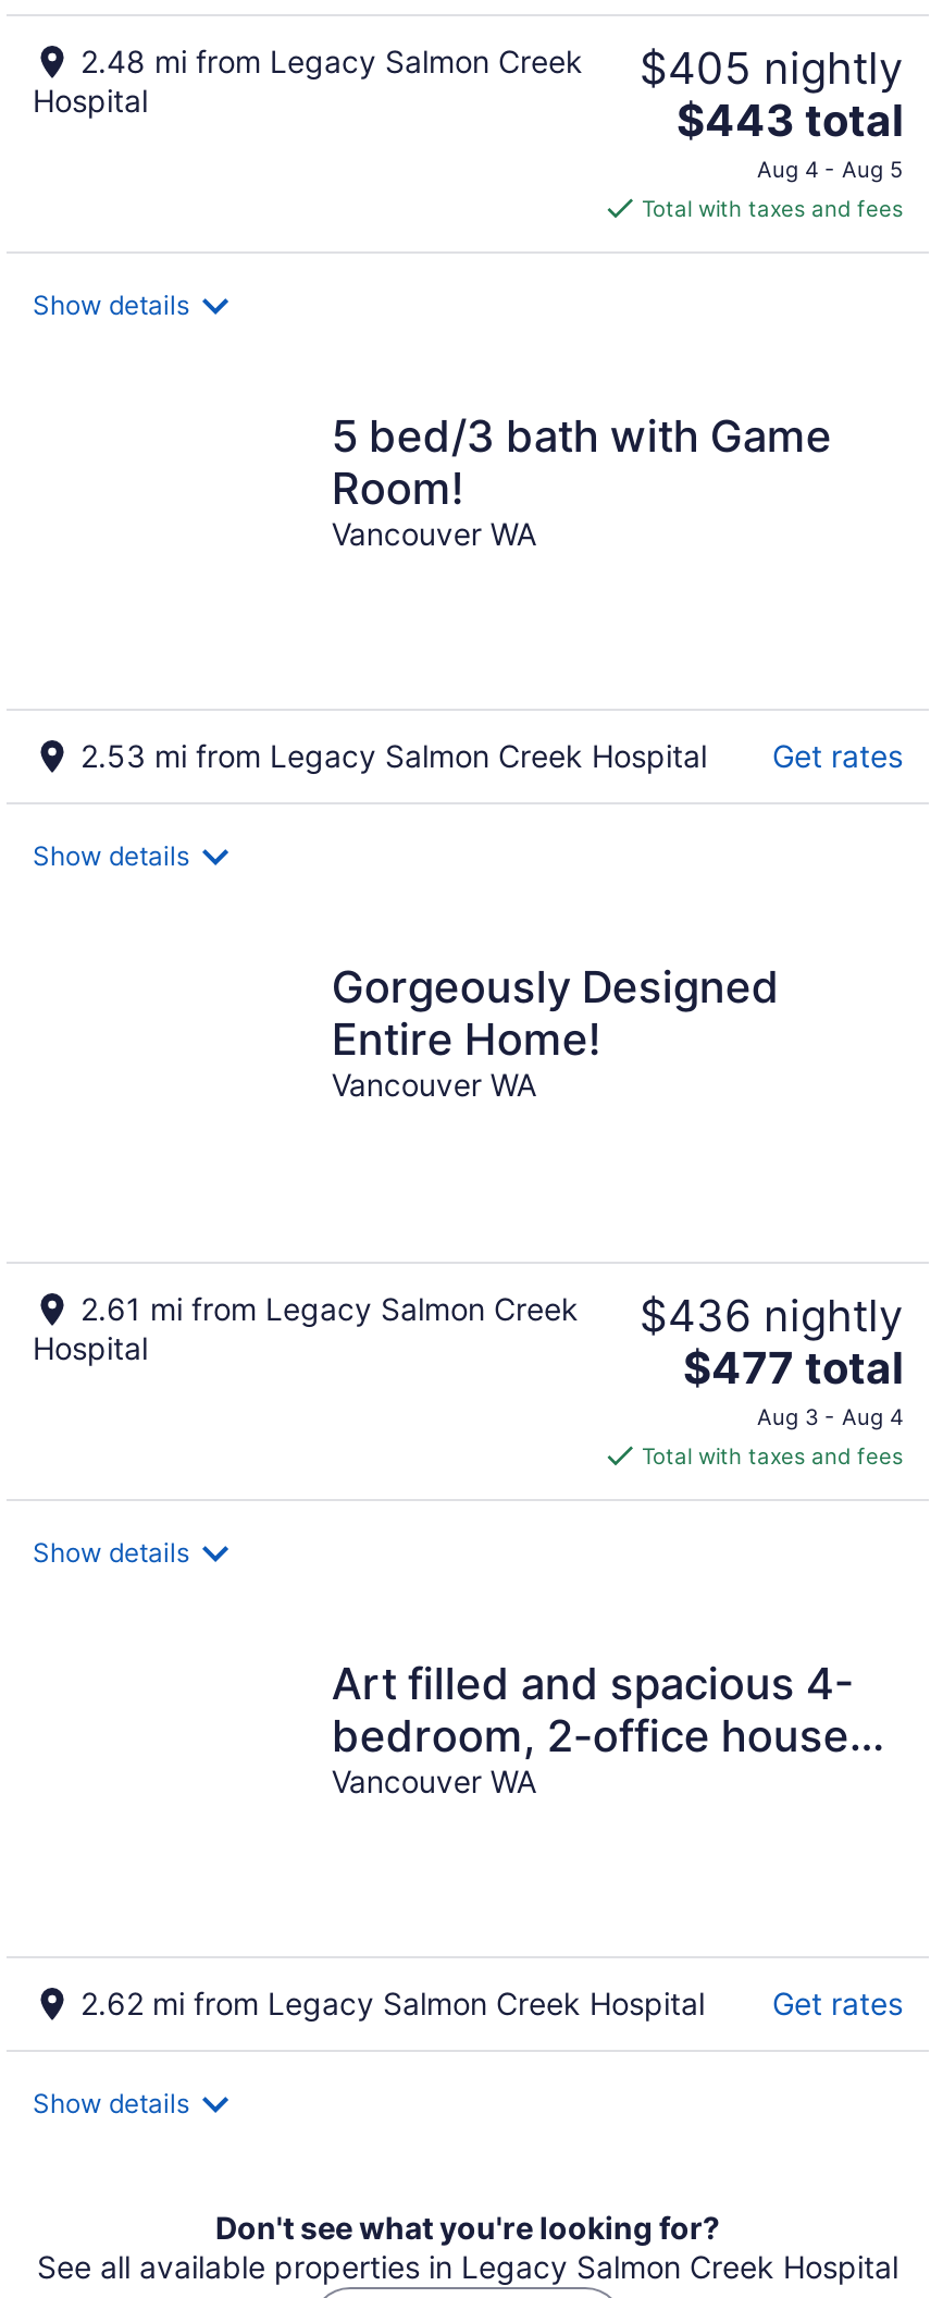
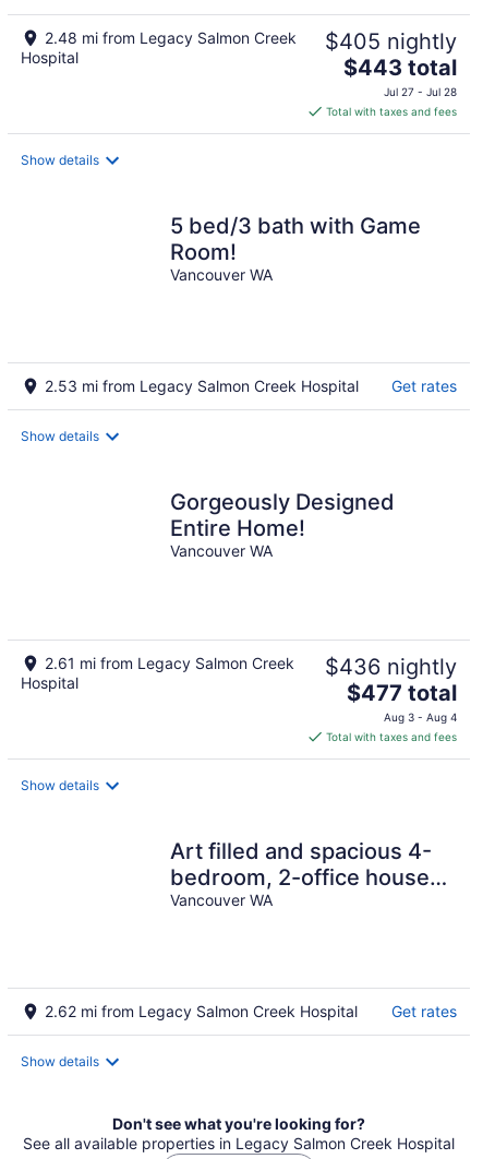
[757,156,903,182] Aug 4 - Aug 5 -> [384,85,457,98] Jul 27 - Jul 28

